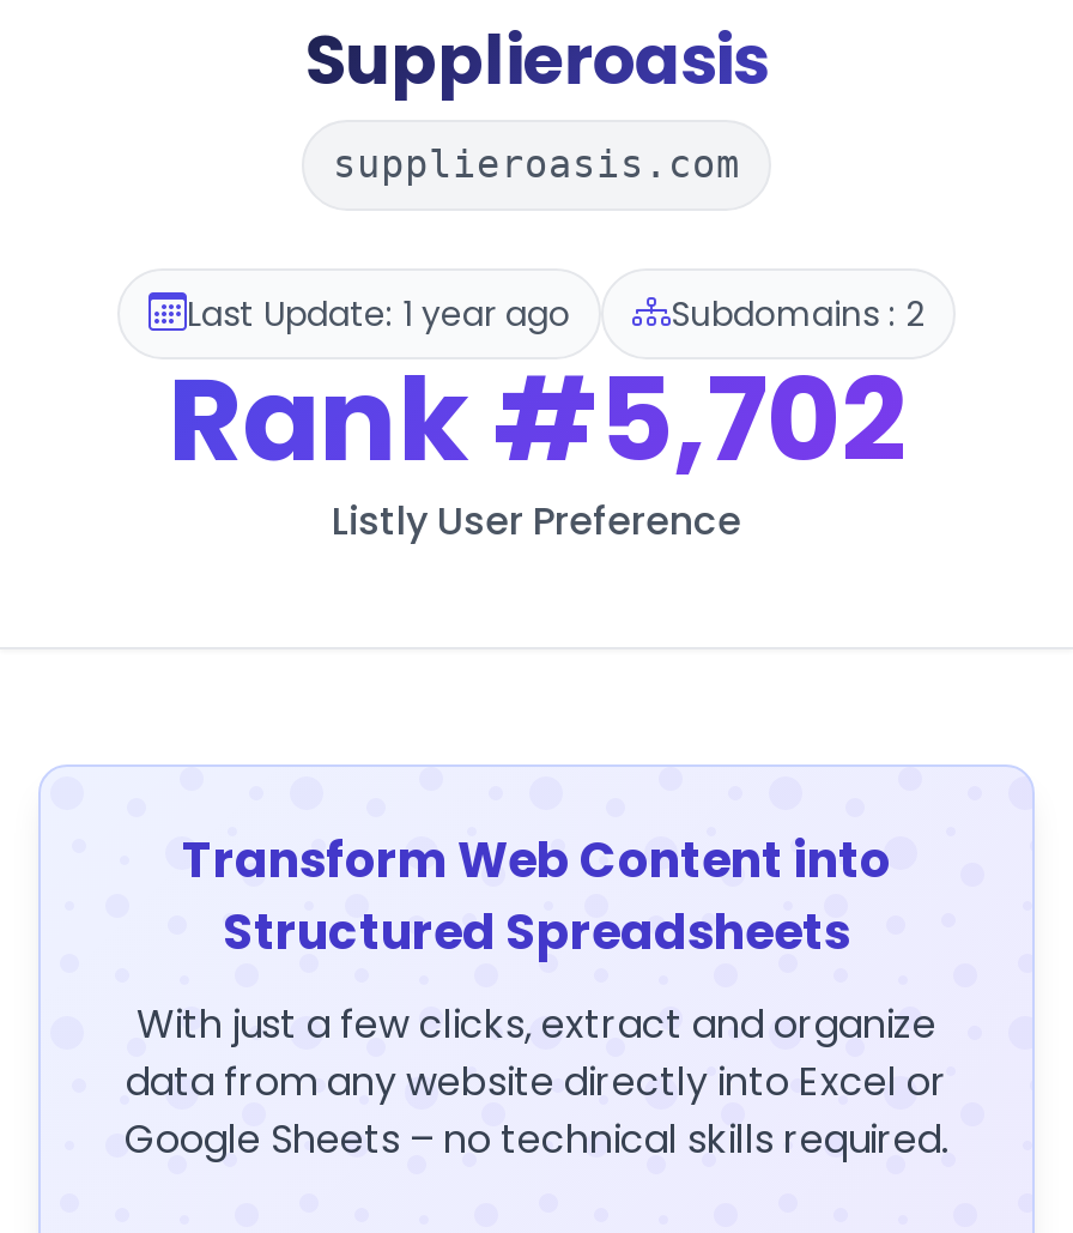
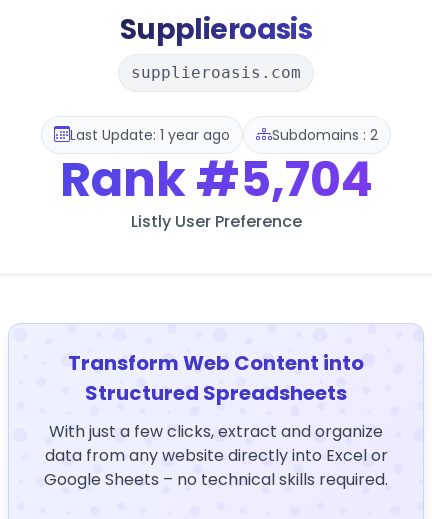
[168,340,905,501] Rank #5,702 -> [59,146,372,213] Rank #5,704

